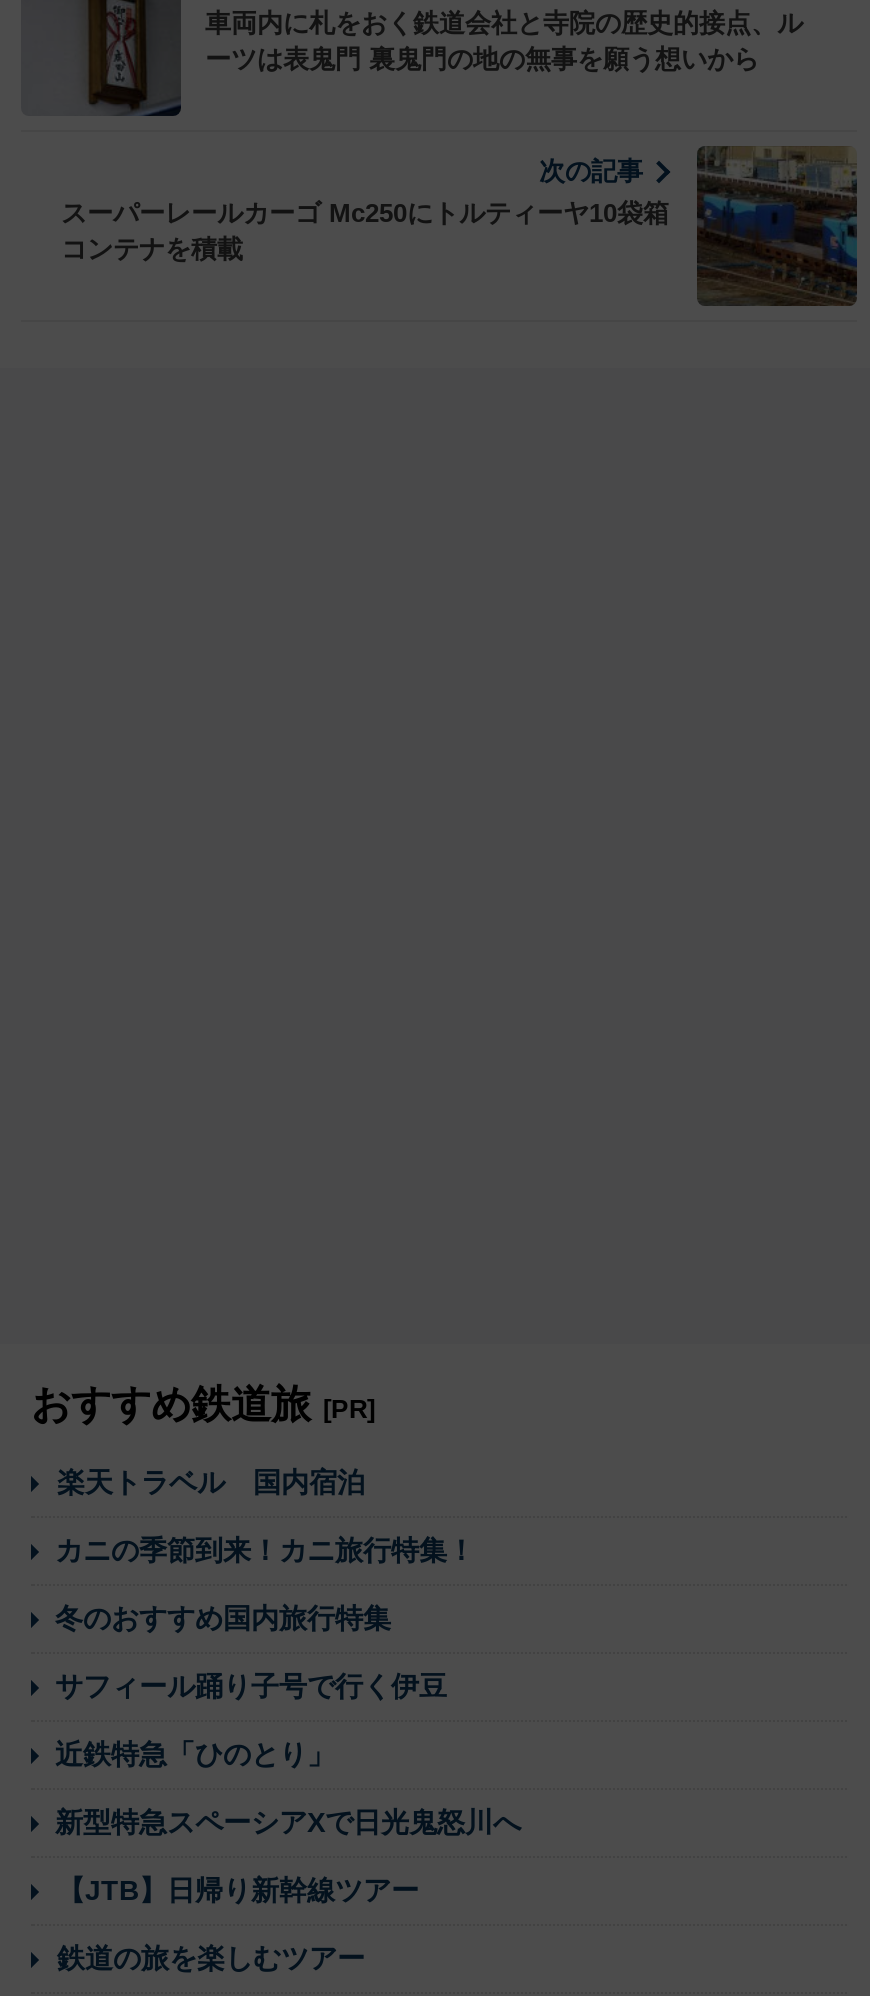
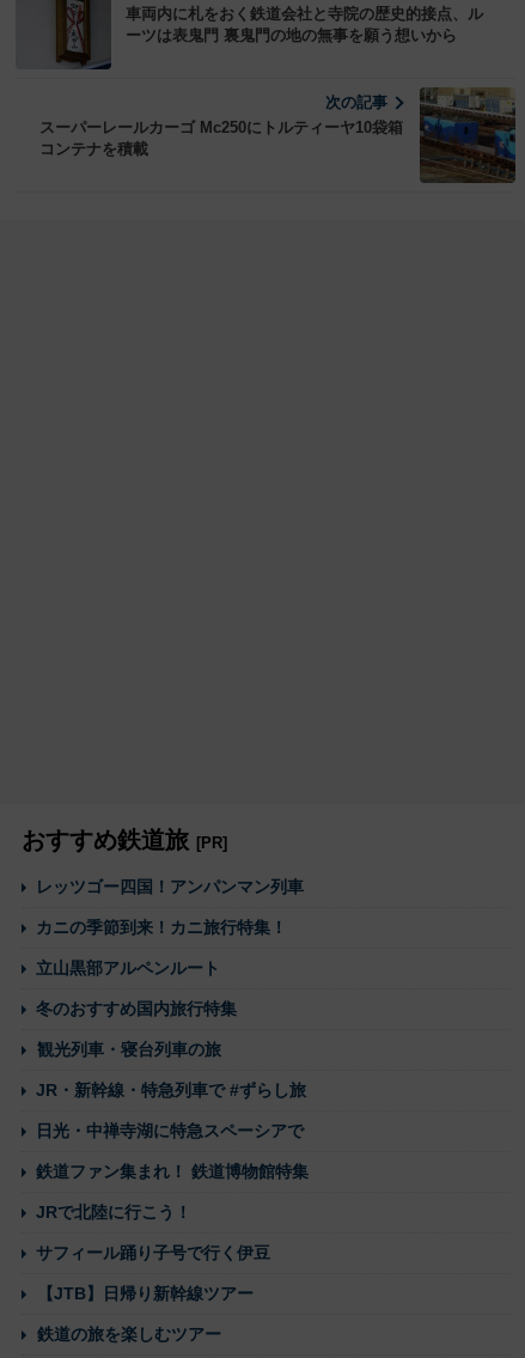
[57,1466,365,1498] 楽天トラベル 国内宿泊 -> [36,877,304,896] レッツゴー四国！アンパンマン列車
none -> [36,958,220,978] 立山黒部アルペンルート
none -> [36,1040,309,1222] 観光列車・寝台列車の旅 | JR・新幹線・特急列車で #ずらし旅 | 日光・中禅寺湖に特急スペーシアで | 鉄道ファン集まれ！ 鉄道博物館特集 | JRで北陸に行こう！
moved [55,1670,447,1702] -> [36,1243,270,1262]: サフィール踊り子号で行く伊豆
[55,1738,521,1838] 近鉄特急「ひのとり」 | 新型特急スペーシアXで日光鬼怒川へ -> none

